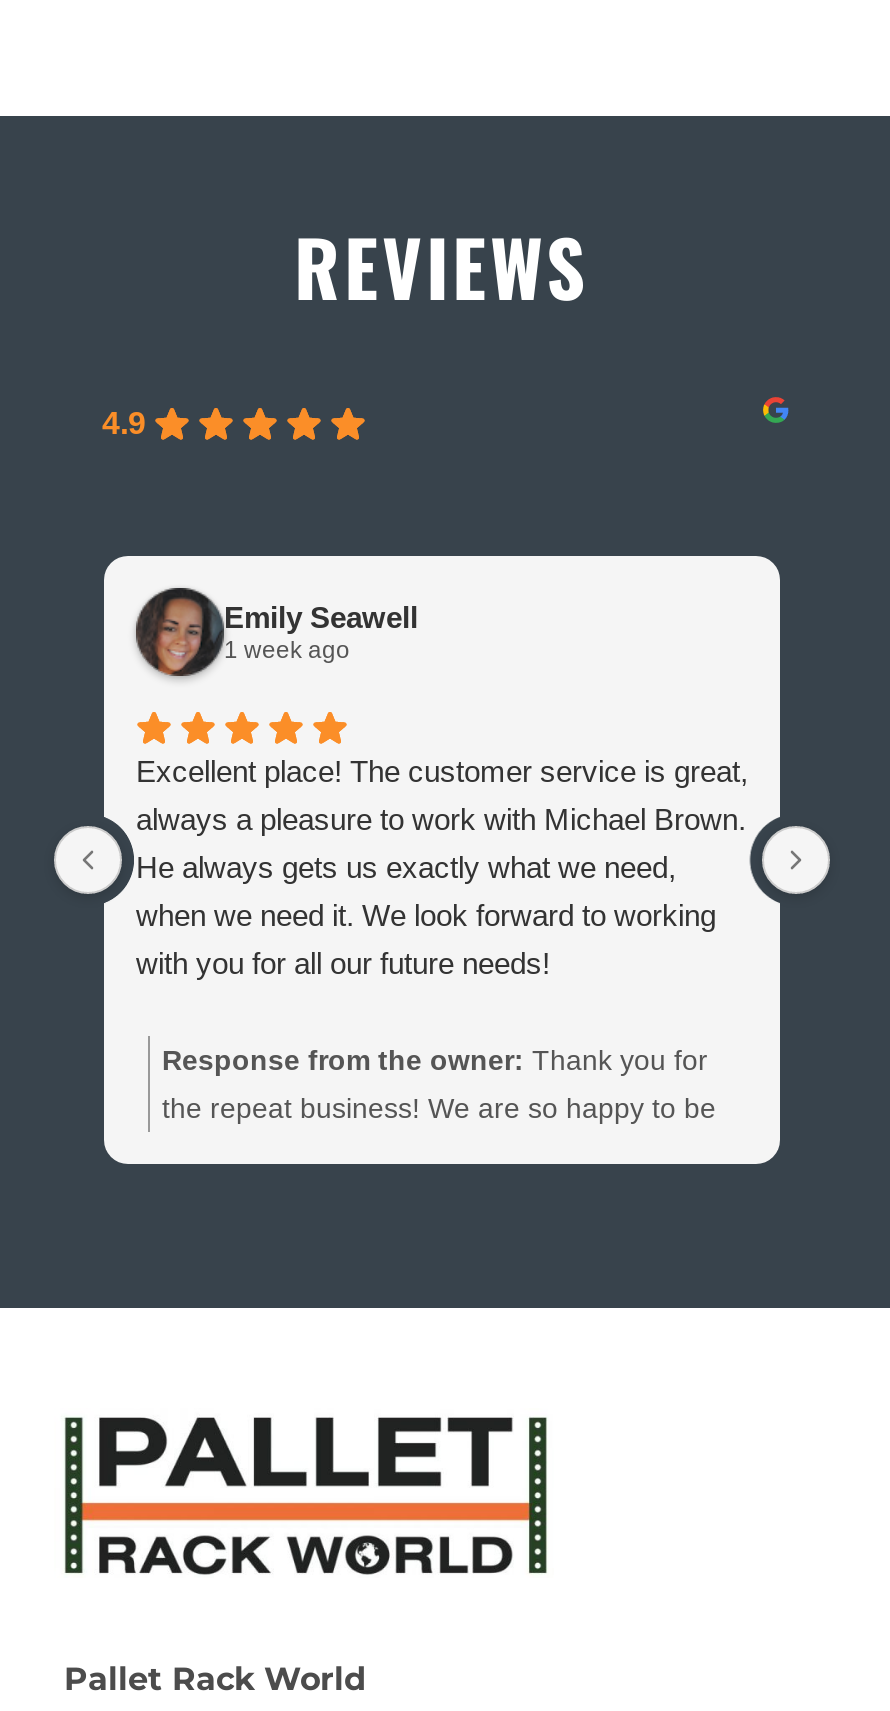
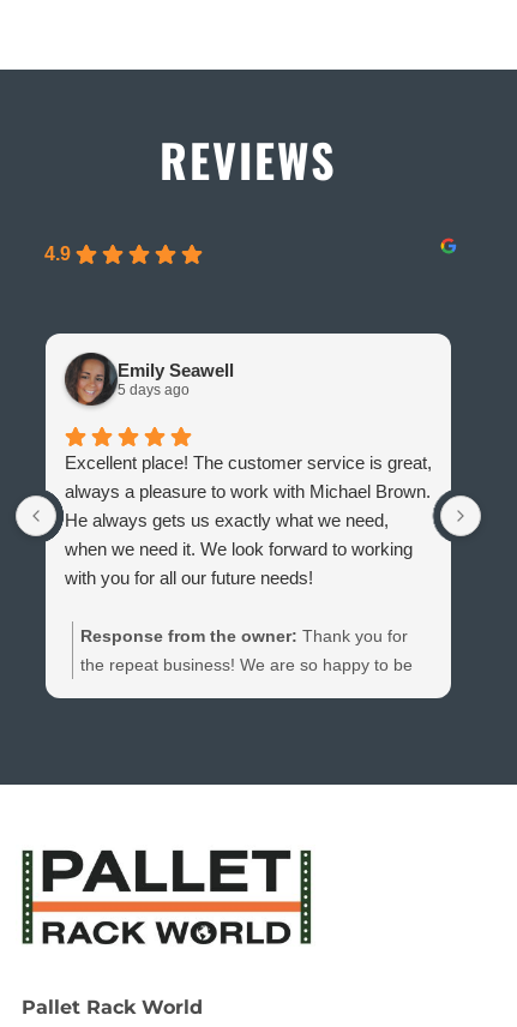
[224,635,350,663] 1 week ago -> [118,381,190,398] 5 days ago

